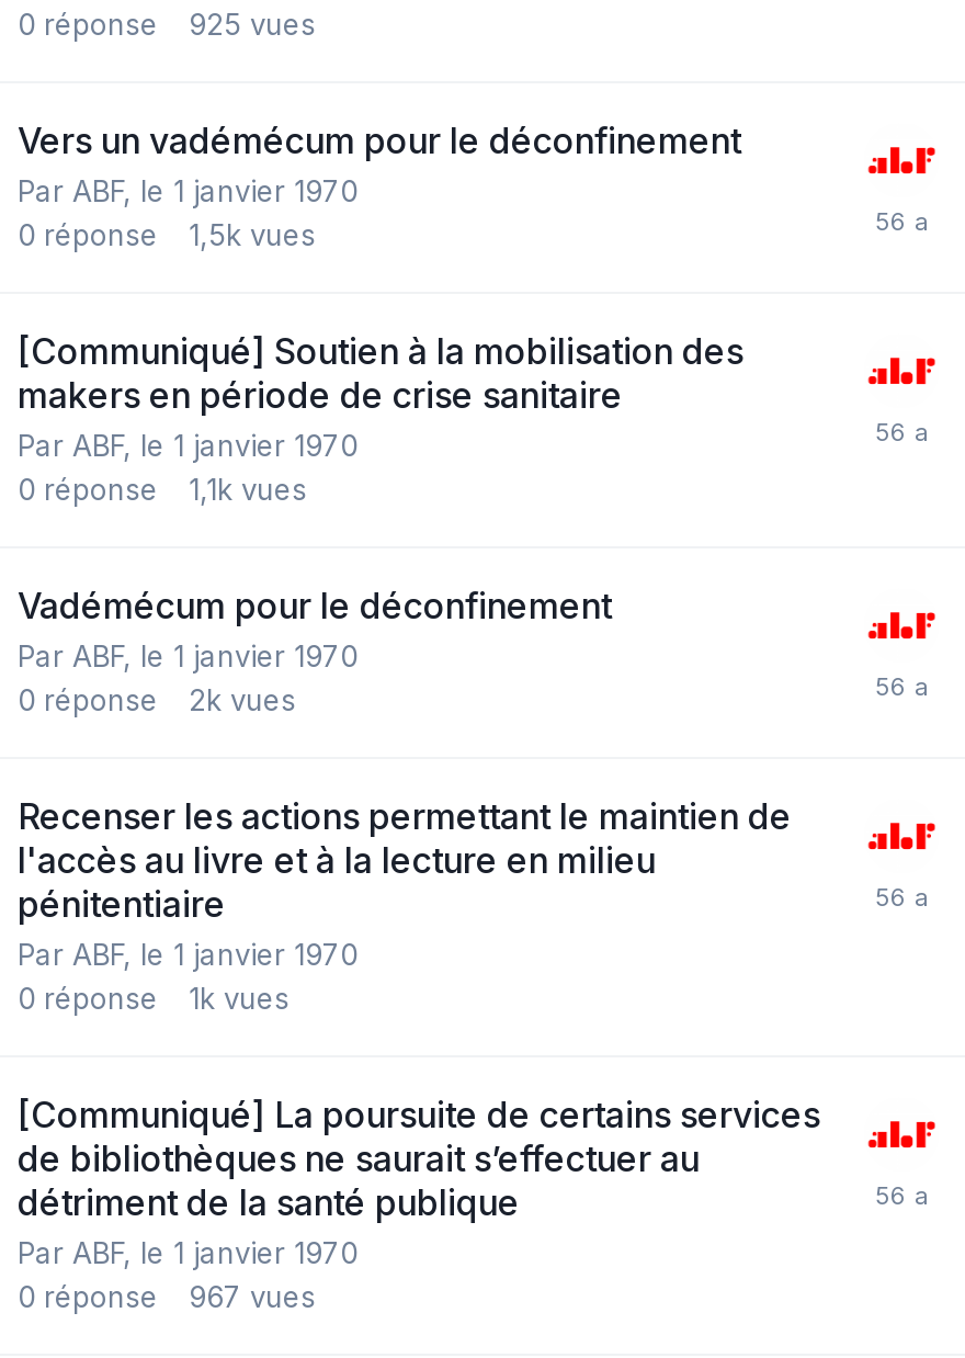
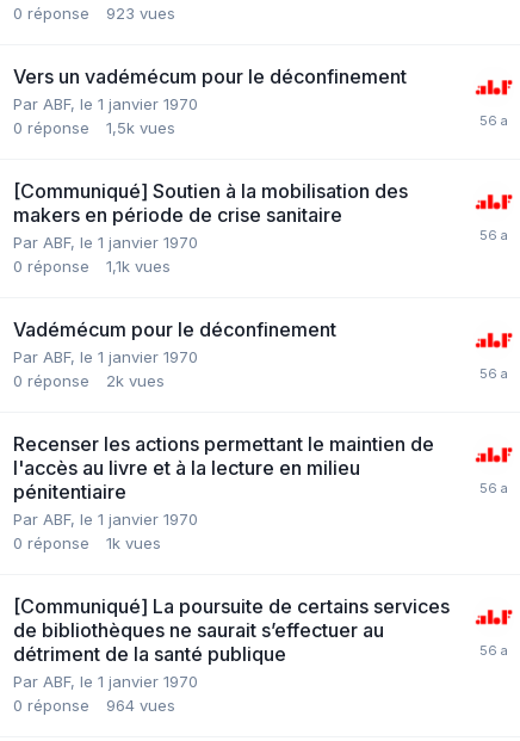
[18,5,316,41] 0 réponse 925 vues -> [13,3,175,22] 0 réponse 923 vues
[18,1278,316,1313] 0 réponse 967 vues -> [13,695,175,714] 0 réponse 964 vues

